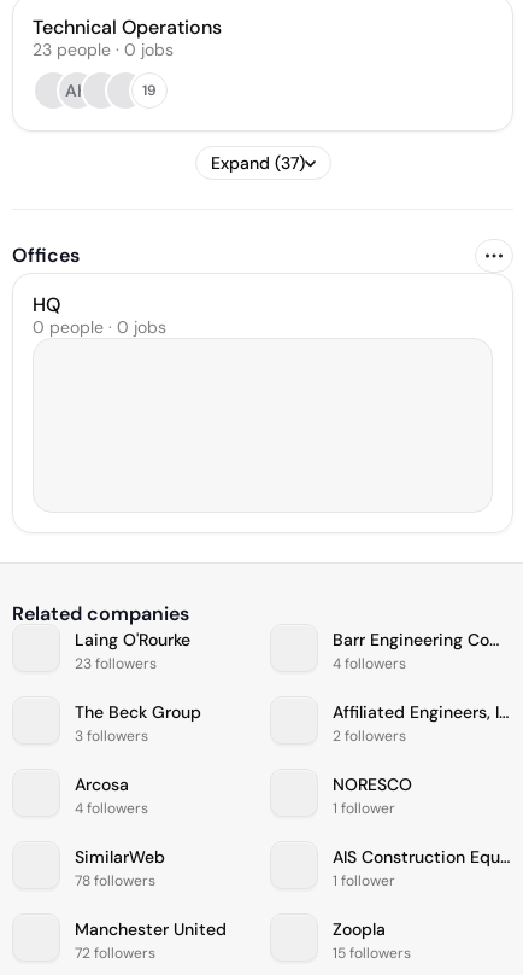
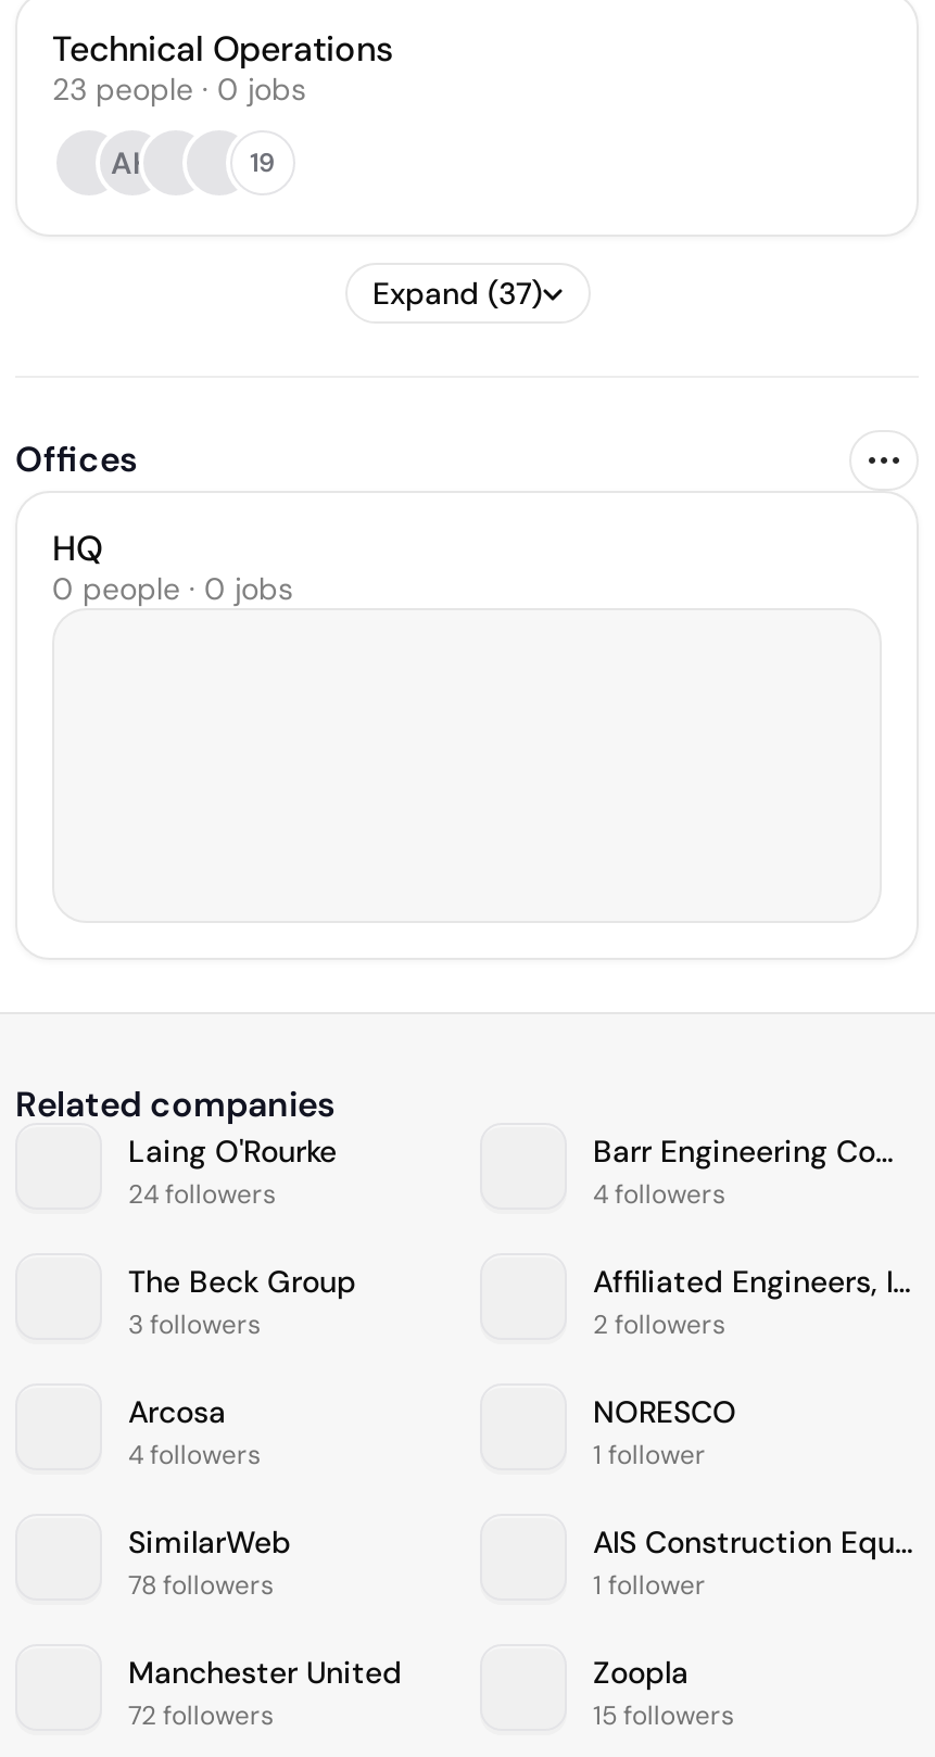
[75,654,157,673] 23 followers -> [128,1177,276,1211] 24 followers

